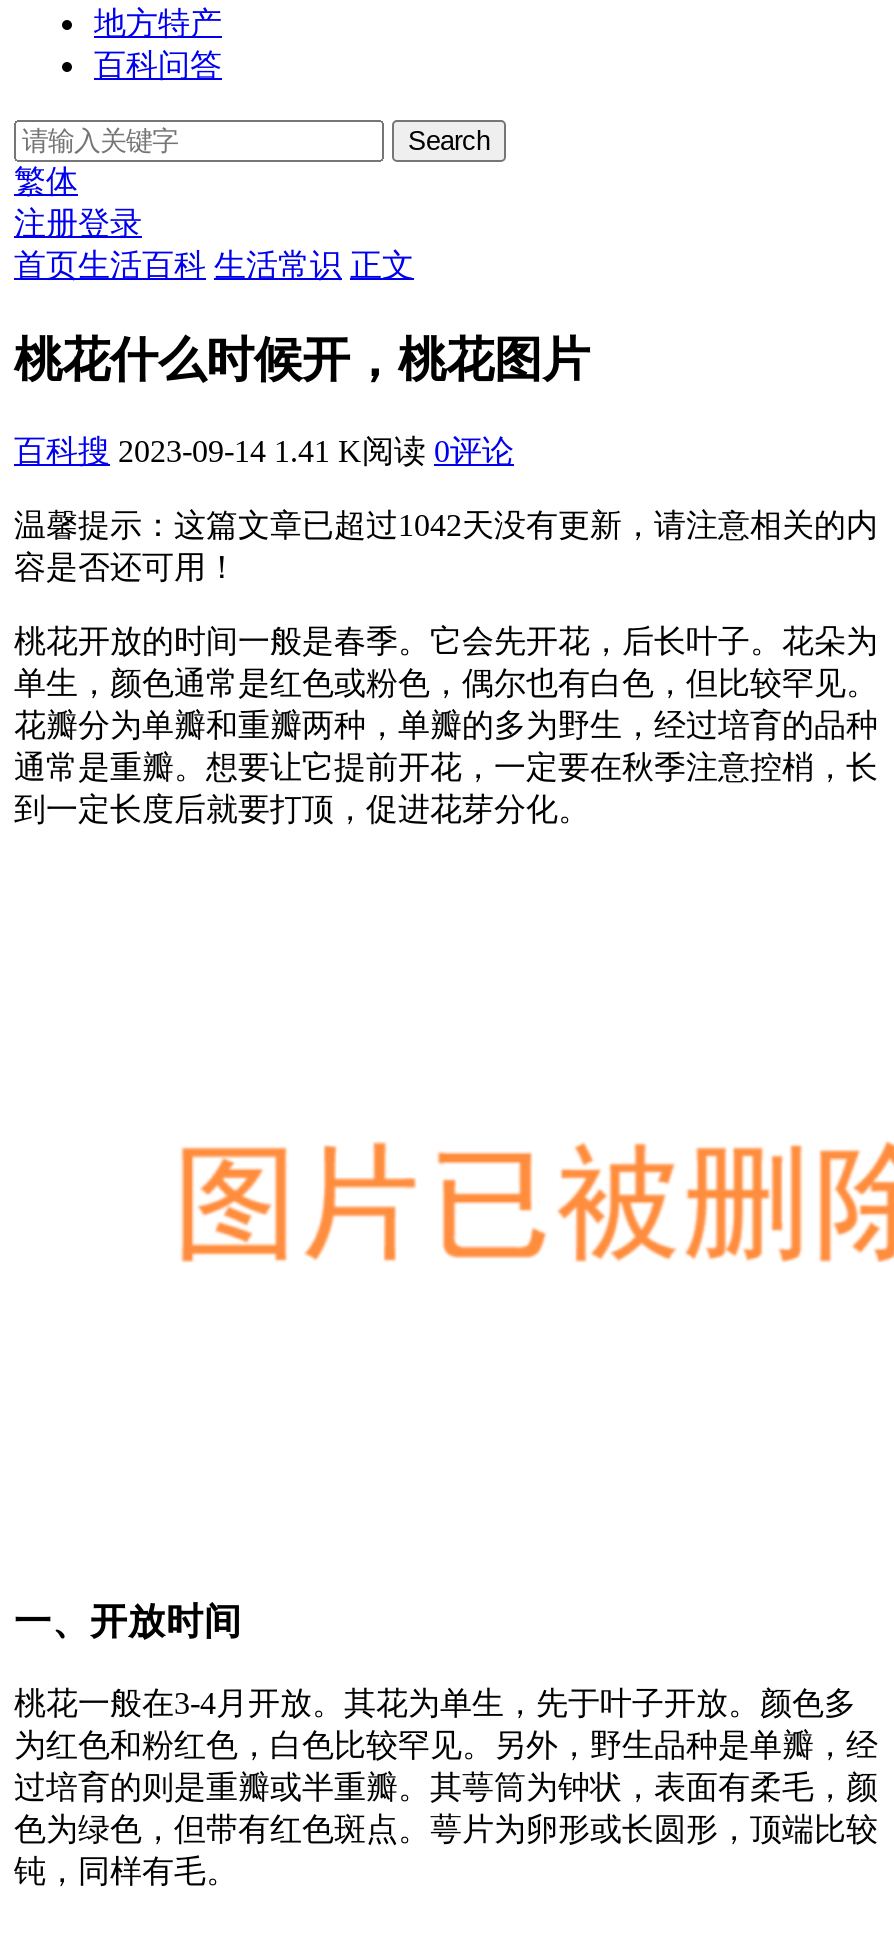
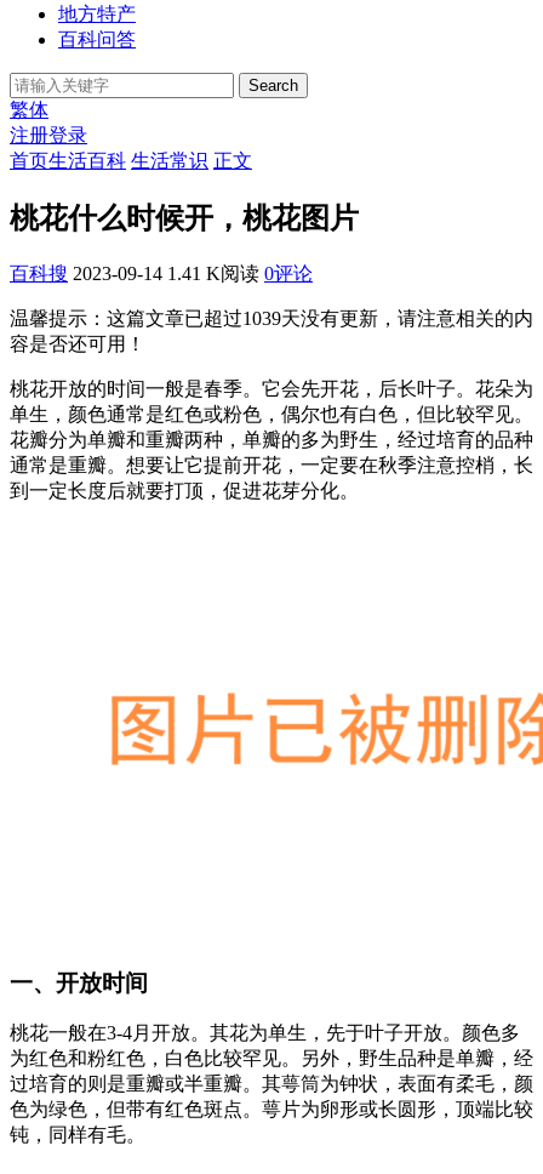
[14,508,878,542] 温馨提示：这篇文章已超过1042天没有更新，请注意相关的内 -> [10,308,533,328] 温馨提示：这篇文章已超过1039天没有更新，请注意相关的内

